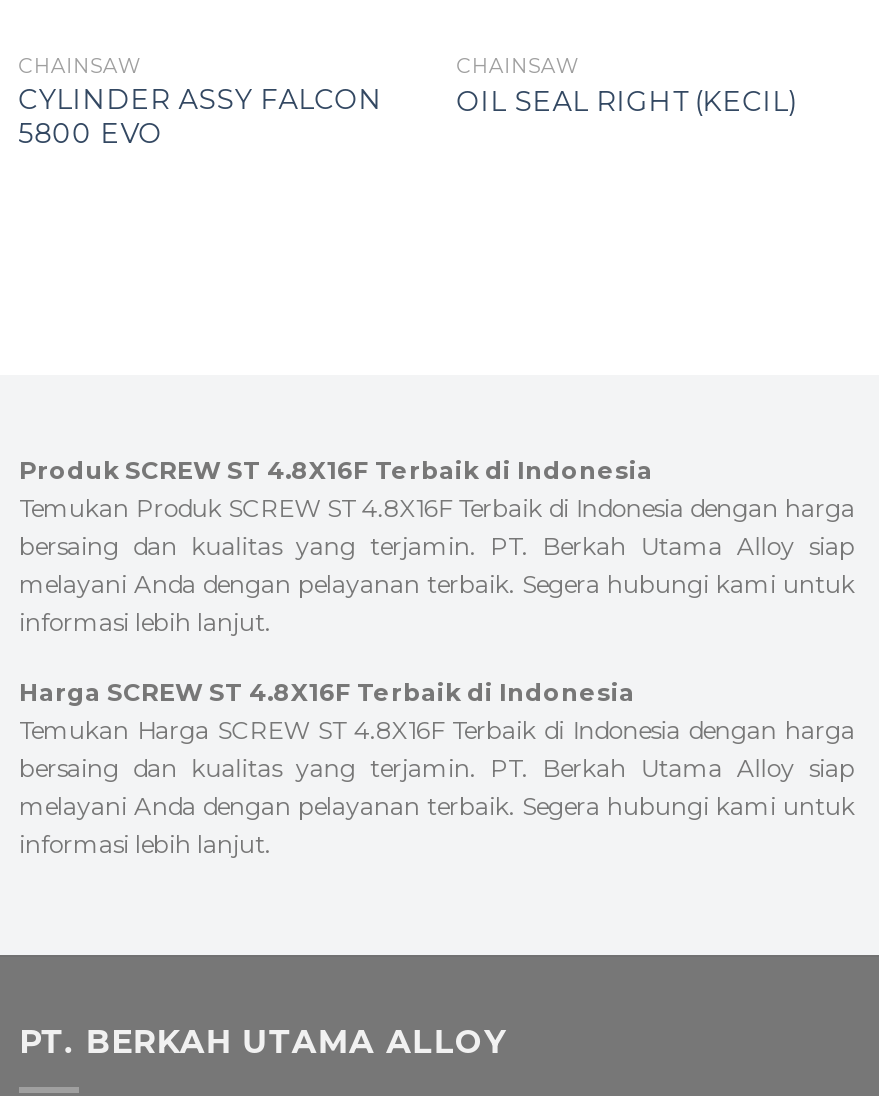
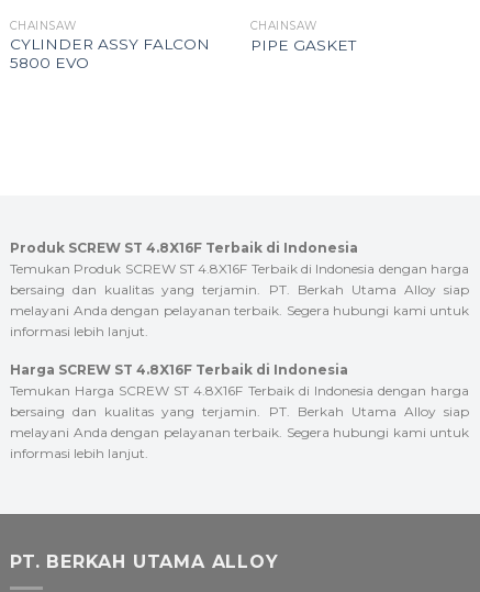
[457,85,797,117] OIL SEAL RIGHT (KECIL) -> [250,36,356,54] PIPE GASKET

